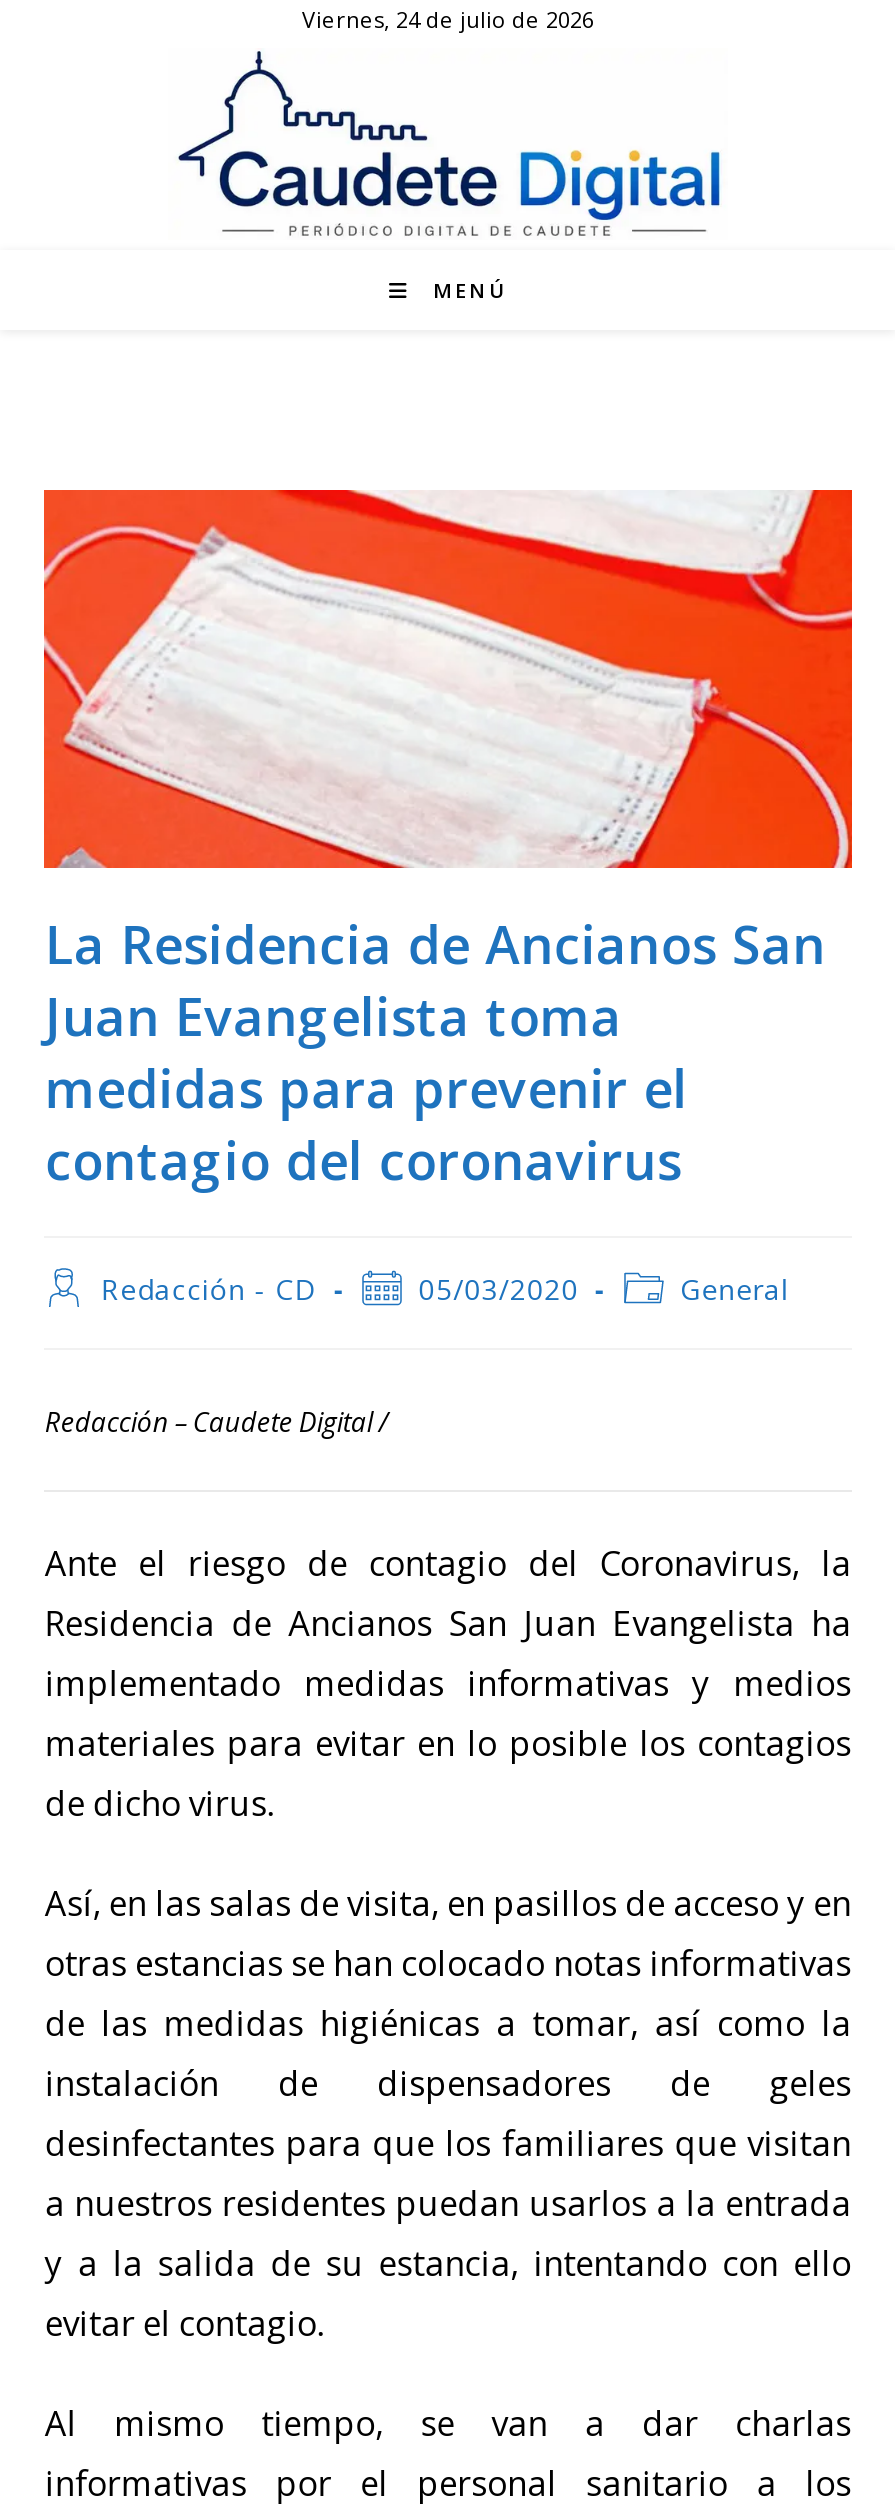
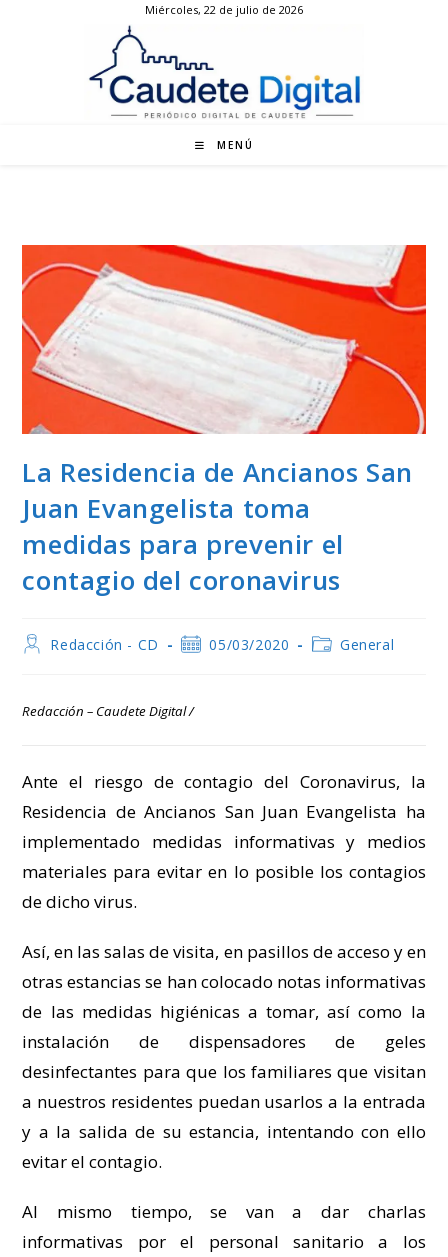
[302,4,594,34] Viernes, 24 de julio de 2026 -> [145,2,303,17] Miércoles, 22 de julio de 2026

